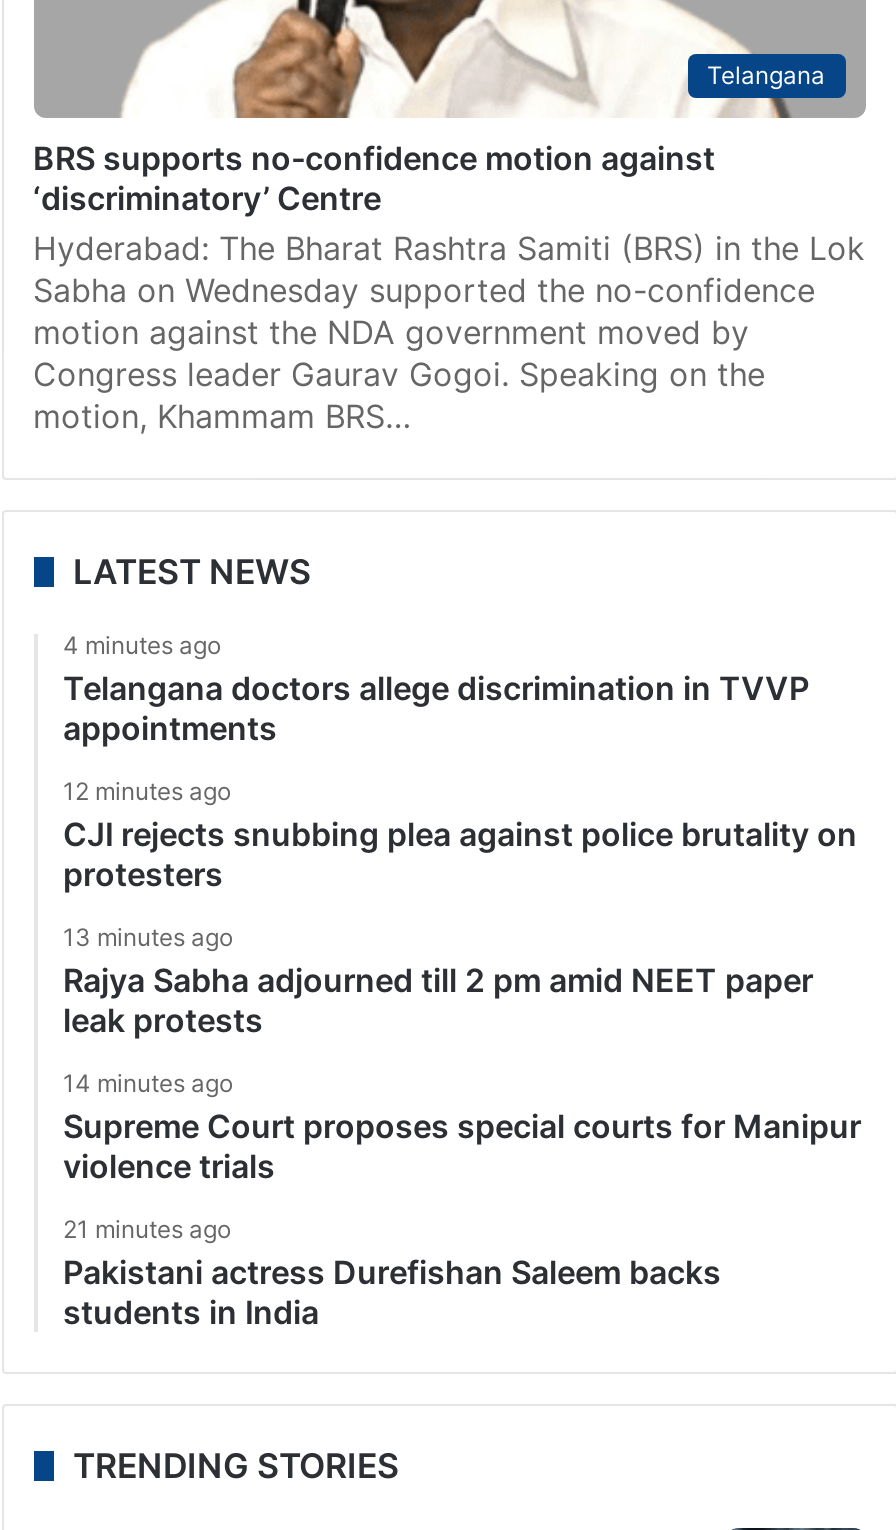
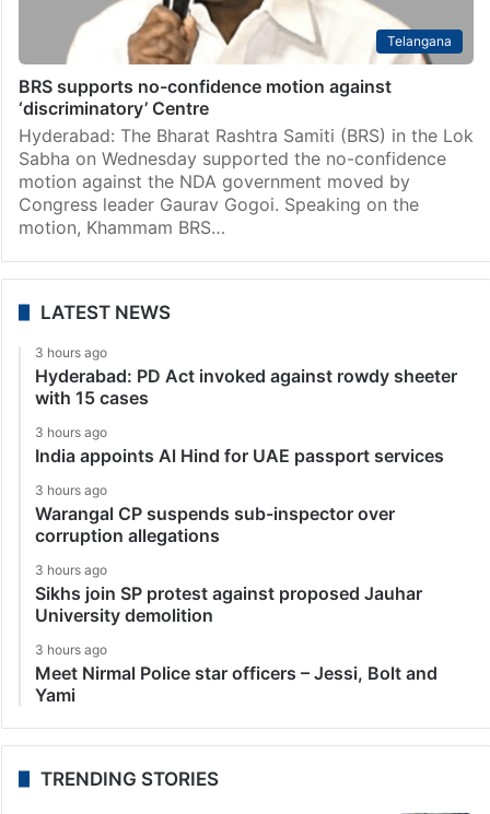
[63,629,809,747] 4 minutes ago | Telangana doctors allege discrimination in TVVP | appointments -> [34,344,457,408] 3 hours ago | Hyderabad: PD Act invoked against rowdy sheeter | with 15 cases
[63,775,857,893] 12 minutes ago | CJI rejects snubbing plea against police brutality on | protesters -> [34,424,444,466] 3 hours ago | India appoints Al Hind for UAE passport services
[63,921,813,1039] 13 minutes ago | Rajya Sabha adjourned till 2 pm amid NEET paper | leak protests -> [34,482,394,546] 3 hours ago | Warangal CP suspends sub-inspector over | corruption allegations
[63,1067,861,1185] 14 minutes ago | Supreme Court proposes special courts for Manipur | violence trials -> [34,561,422,626] 3 hours ago | Sikhs join SP protest against proposed Jauhar | University demolition
[63,1213,721,1331] 21 minutes ago | Pakistani actress Durefishan Saleem backs | students in India -> [34,641,437,706] 3 hours ago | Meet Nirmal Police star officers – Jessi, Bolt and | Yami

